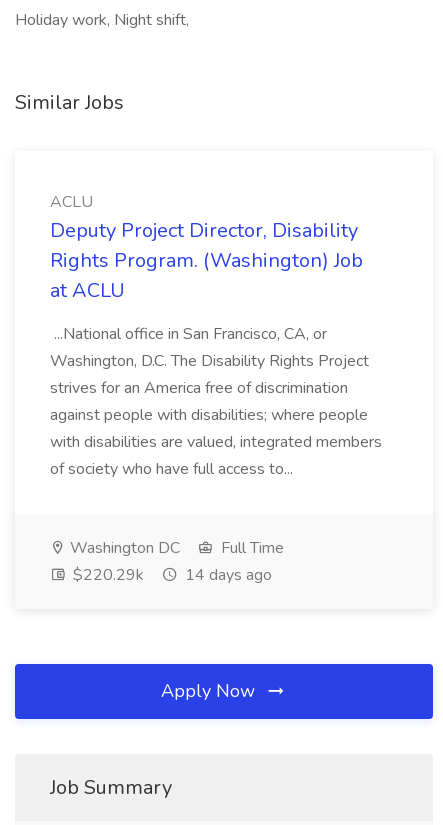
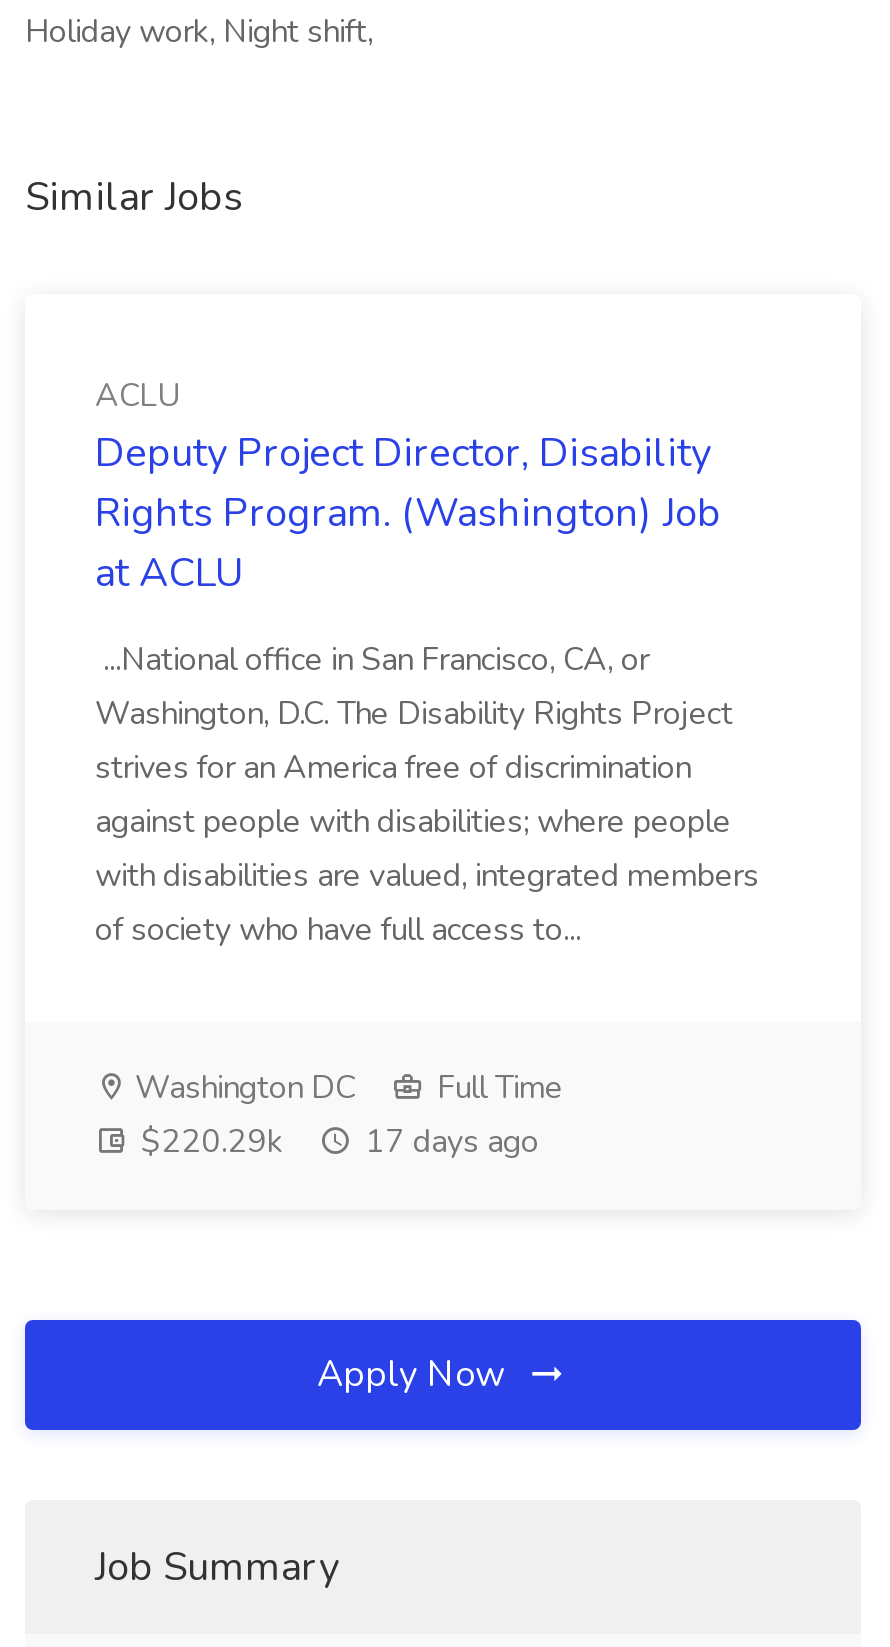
[69,564,272,586] $220.29k 14 days ago -> [133,1120,539,1164] $220.29k 17 days ago

